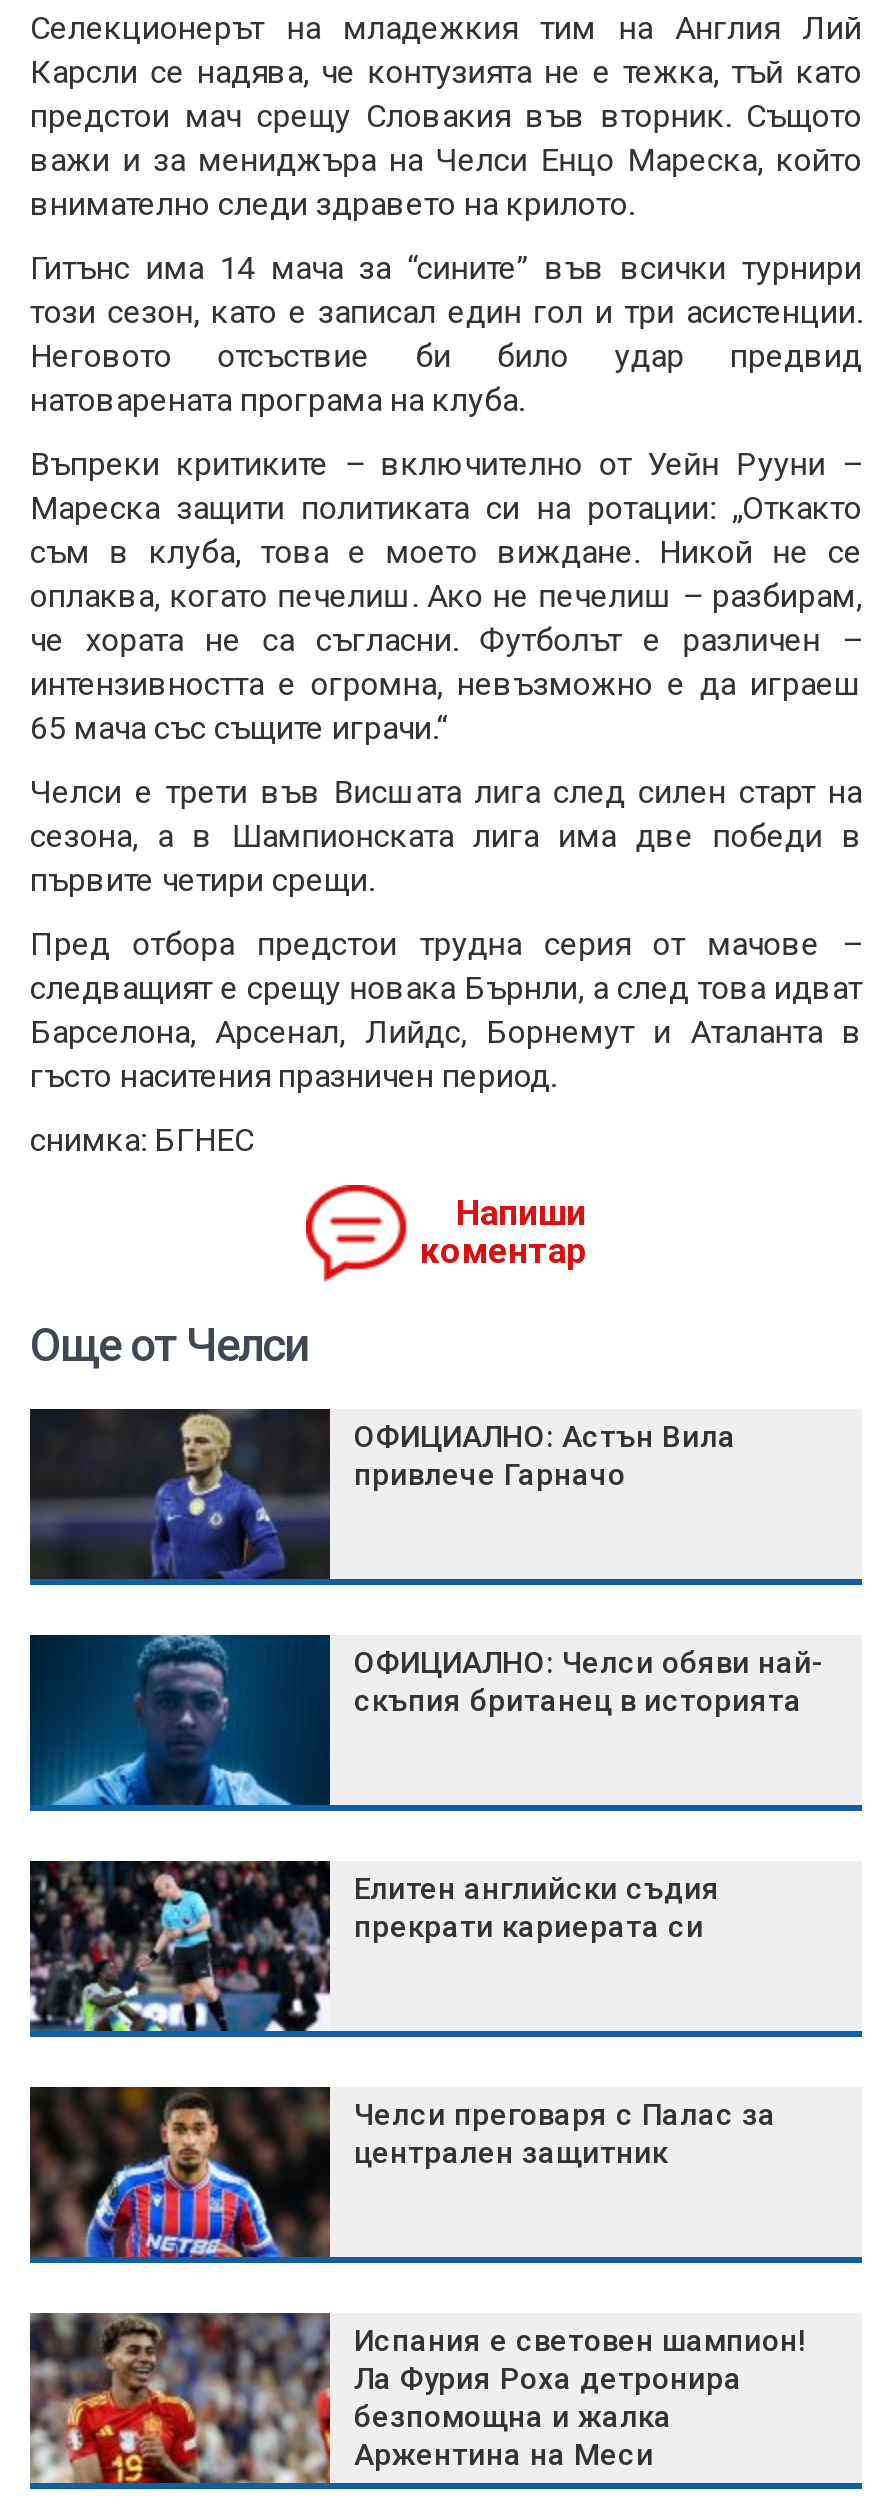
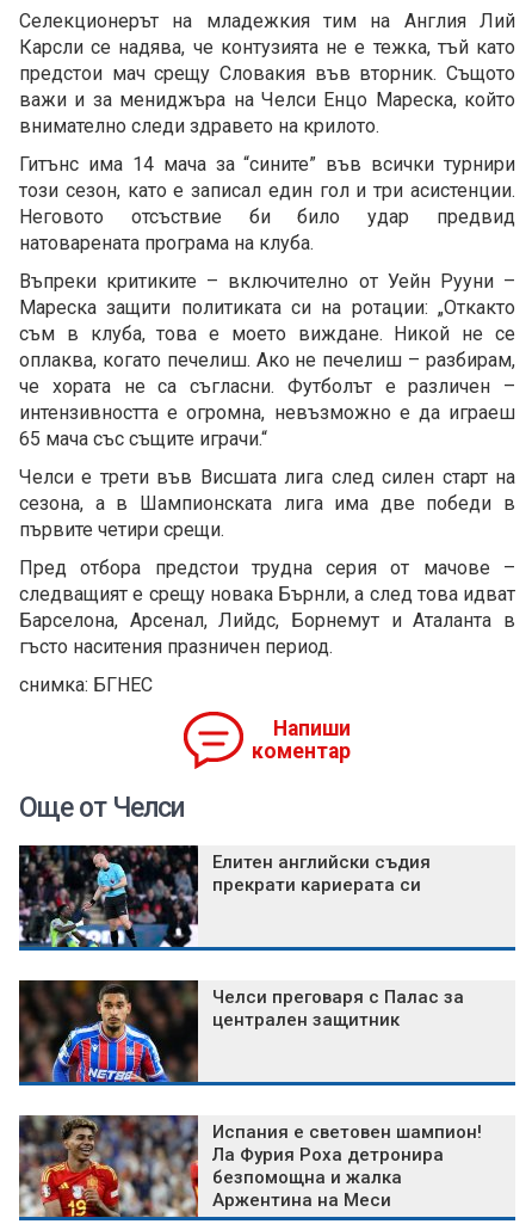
[28,1409,736,1581] [image] | ОФИЦИАЛНО: Астън Вила | привлече Гарначо -> none
[28,1633,824,1807] [image] | ОФИЦИАЛНО: Челси обяви най- | скъпия британец в историята -> none

